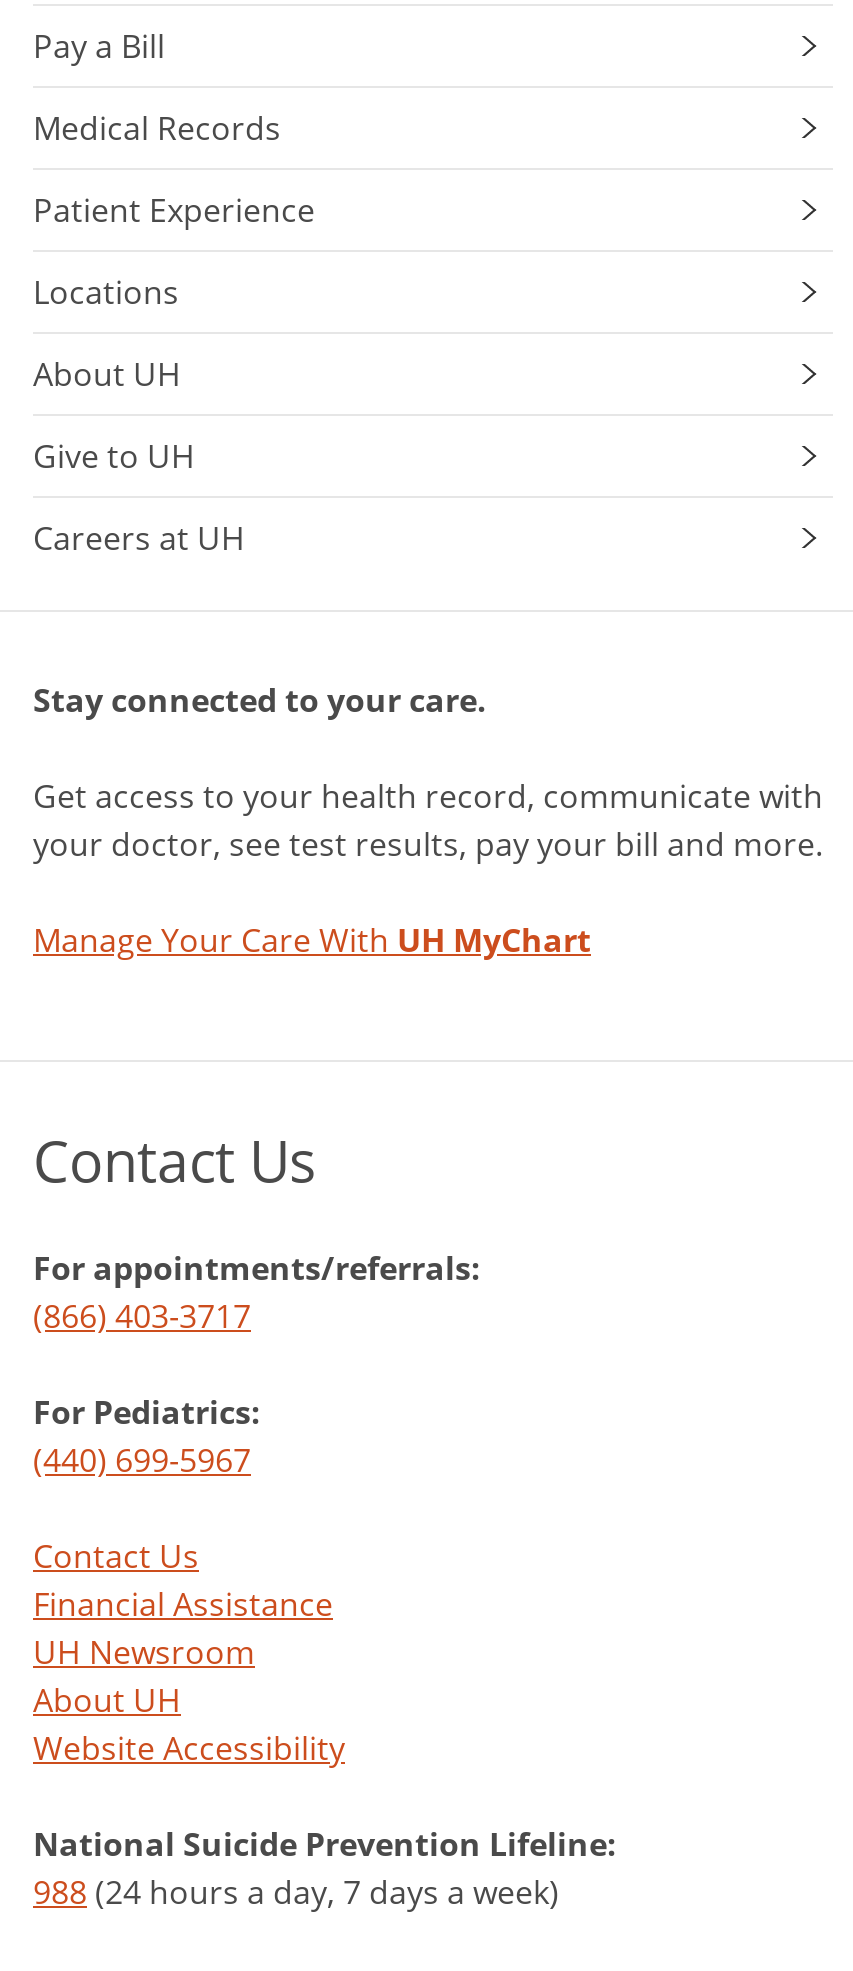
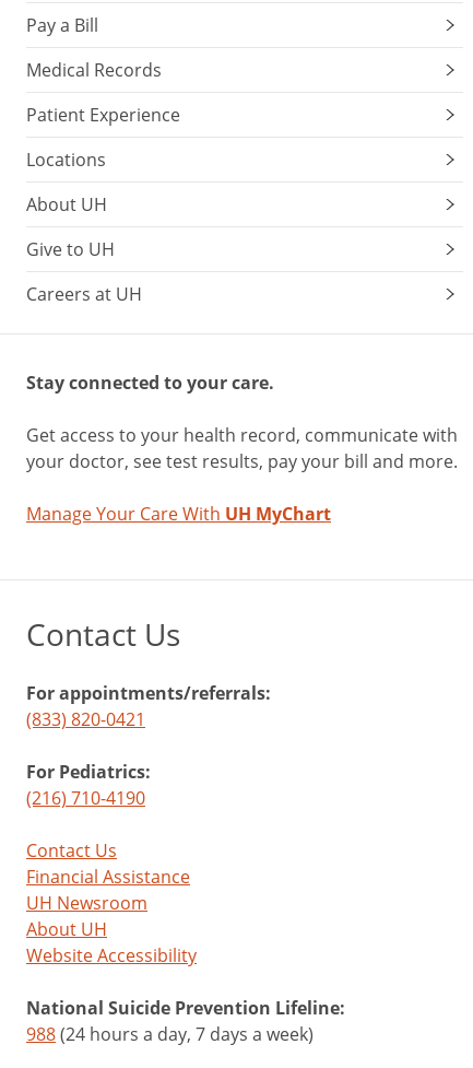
[33,1294,251,1338] (866) 403-3717 -> [26,707,145,730] (833) 820-0421
[33,1438,251,1482] (440) 699-5967 -> [26,786,145,809] (216) 710-4190

